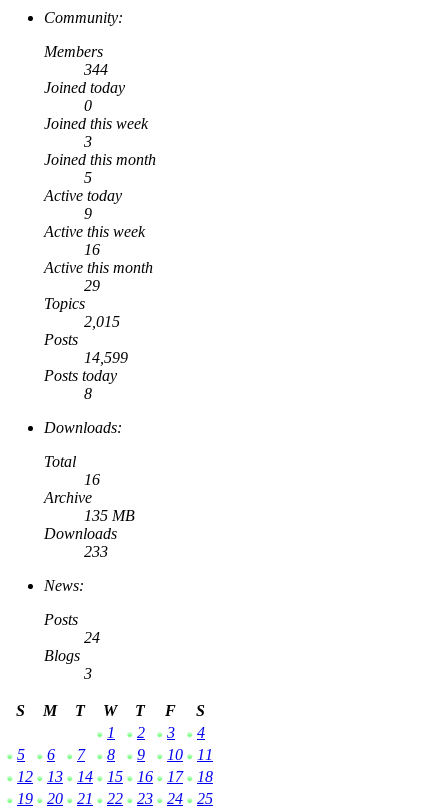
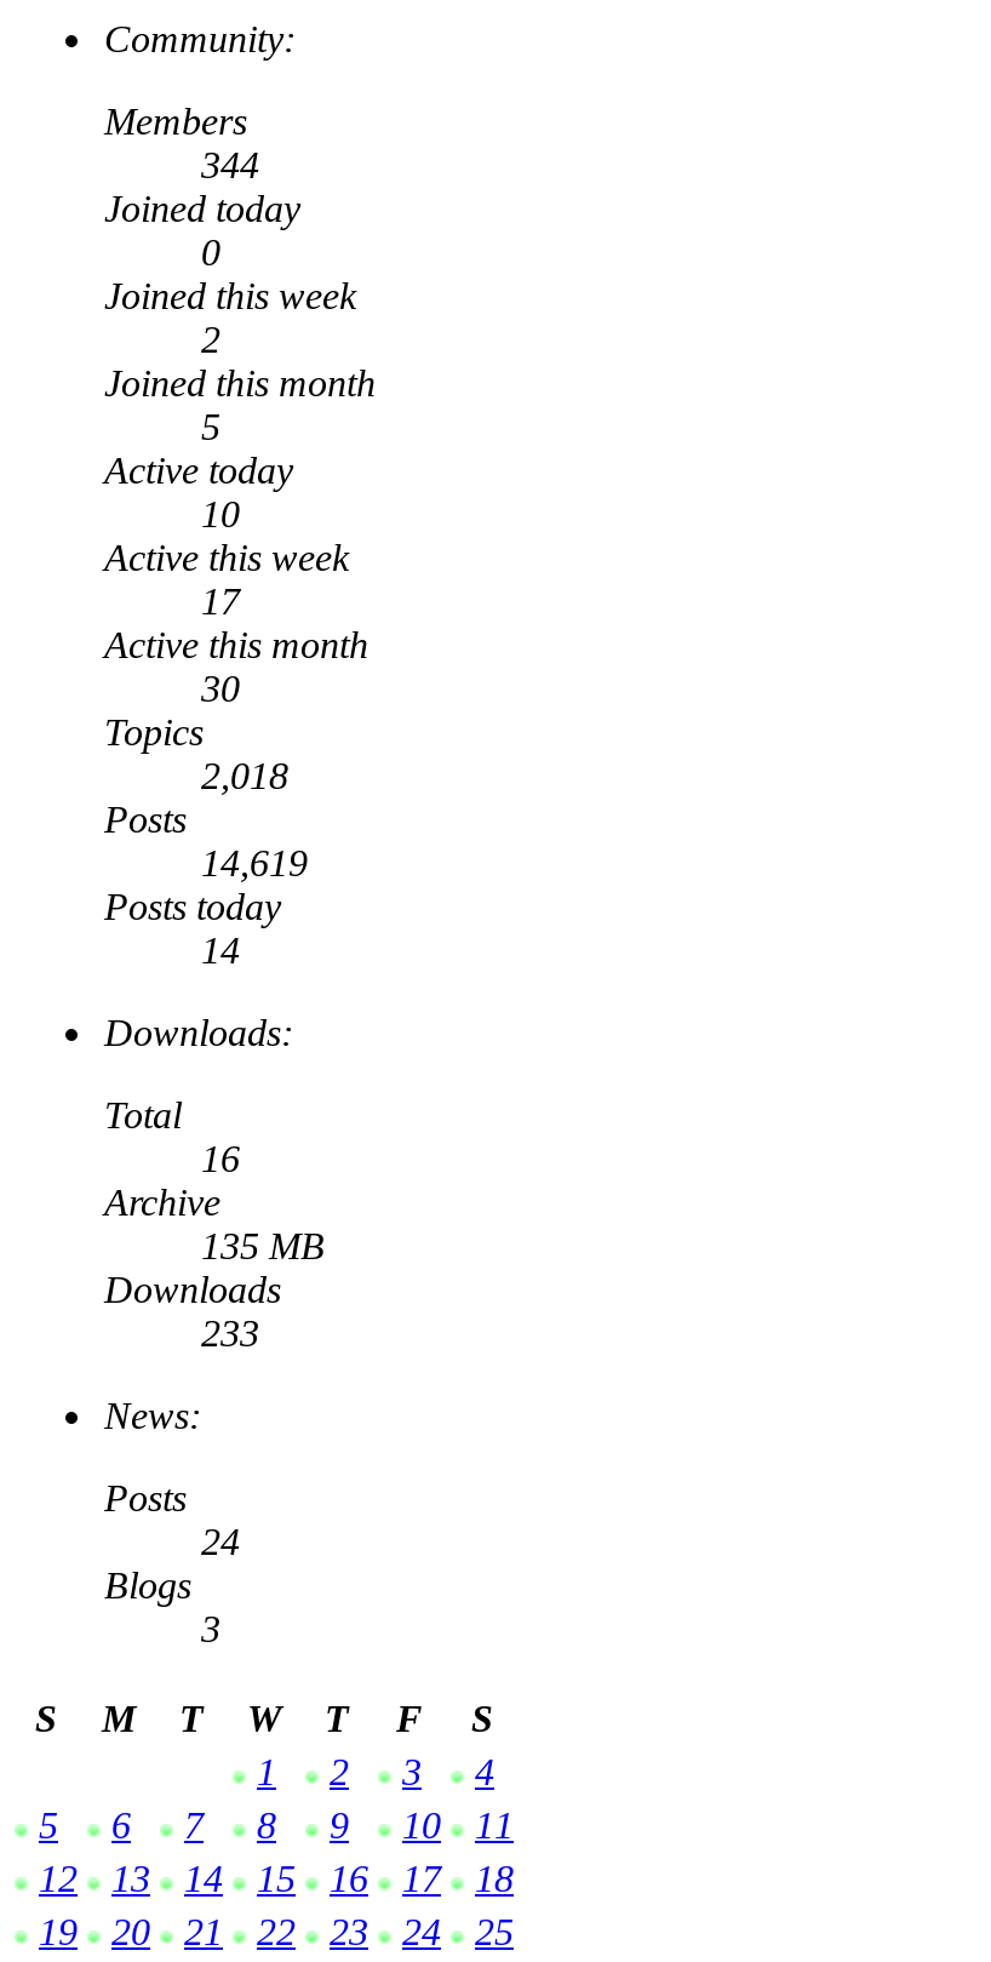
[84,133,92,150] 3 -> [201,320,220,361] 2
[84,205,92,222] 9 -> [201,494,240,535] 10
[84,241,100,258] 16 -> [201,581,240,623] 17
[84,277,100,294] 29 -> [201,669,240,710] 30
[84,313,120,330] 2,015 -> [201,756,288,797] 2,018
[84,349,128,366] 14,599 -> [201,843,308,884] 14,619
[84,385,92,402] 8 -> [201,930,240,972] 14

